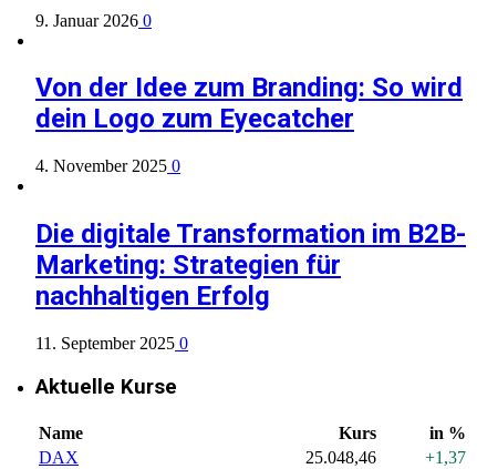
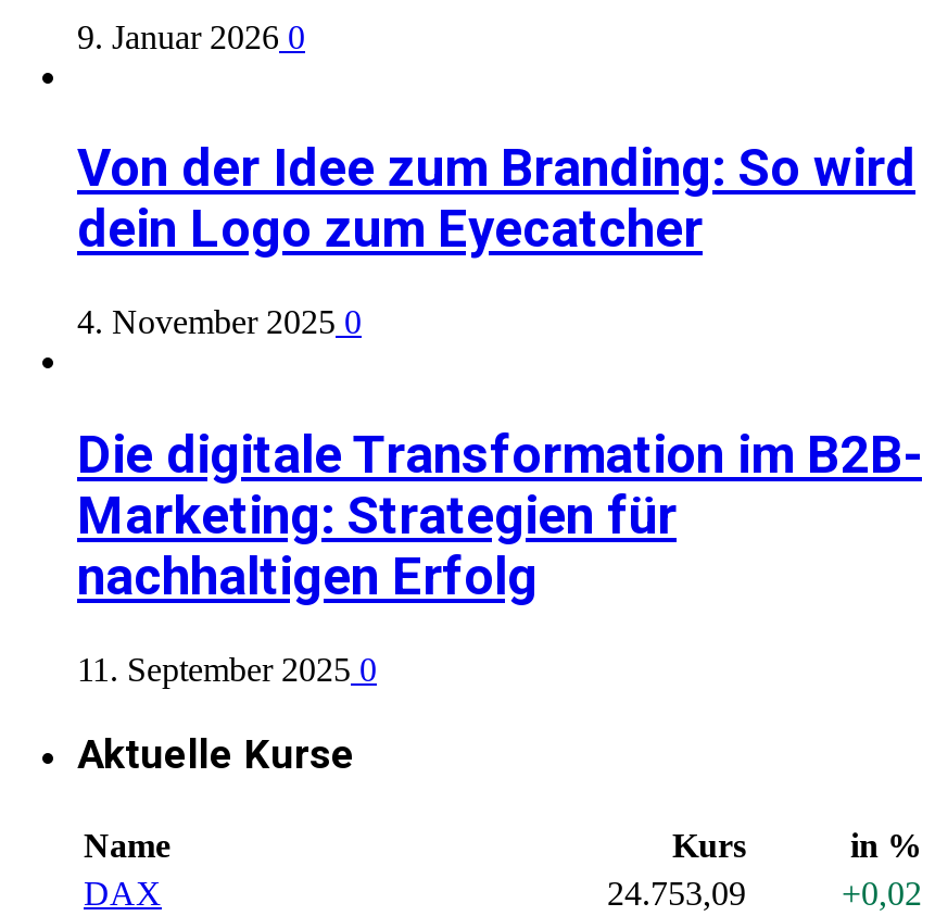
[305,447,376,466] 25.048,46 -> [607,874,746,911] 24.753,09
[425,447,466,466] +1,37 -> [842,874,922,911] +0,02

